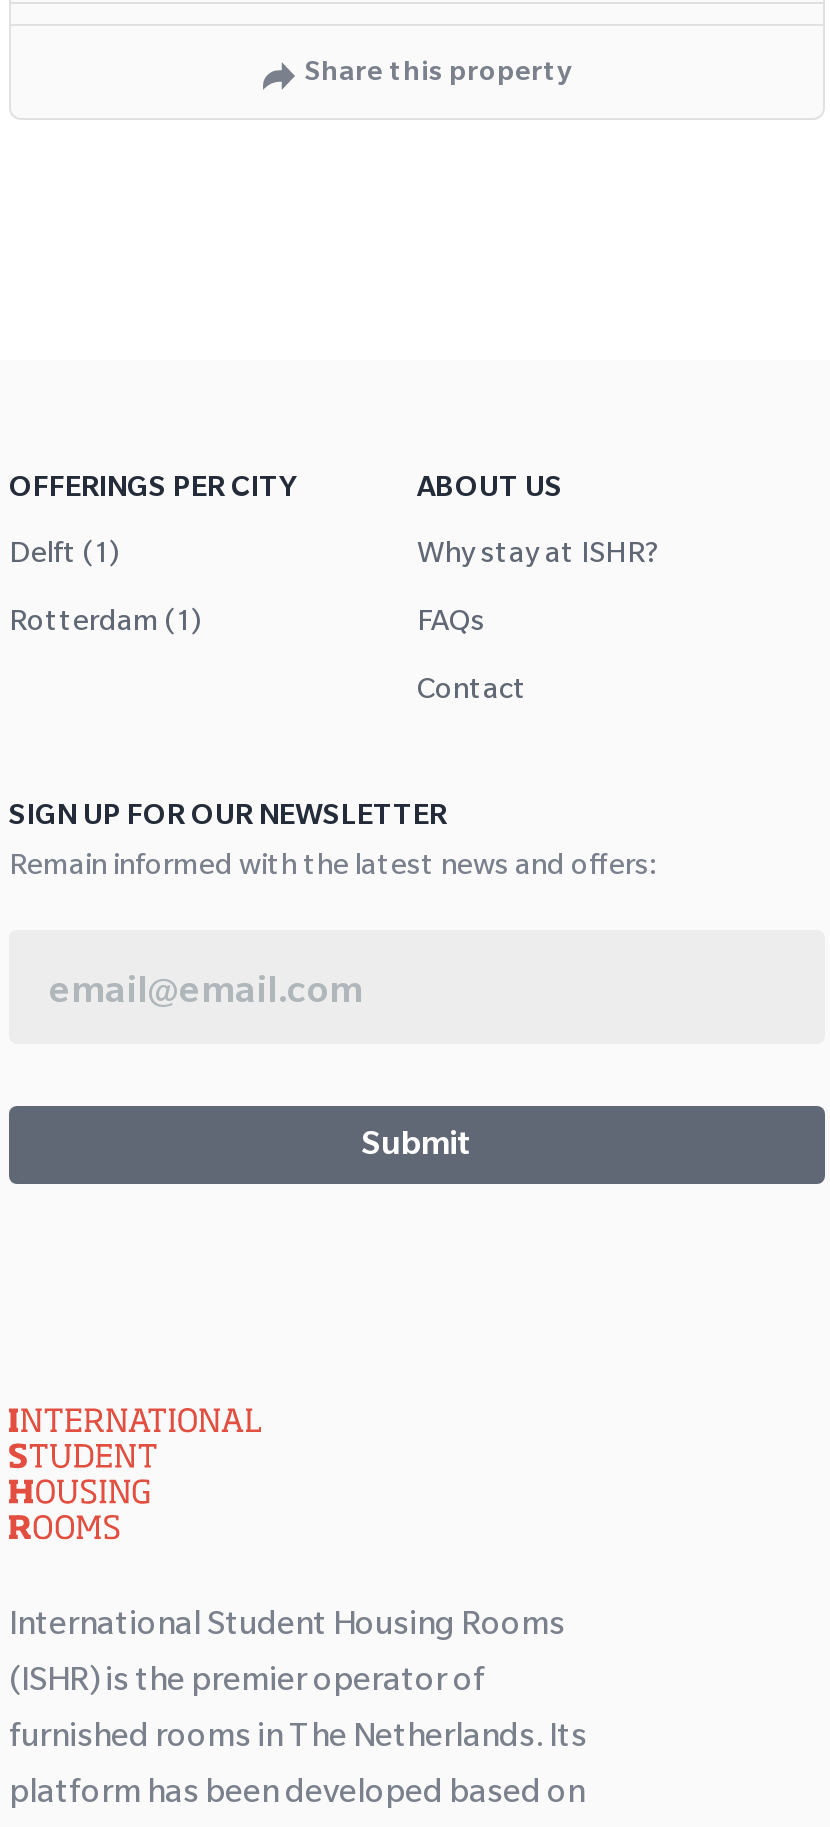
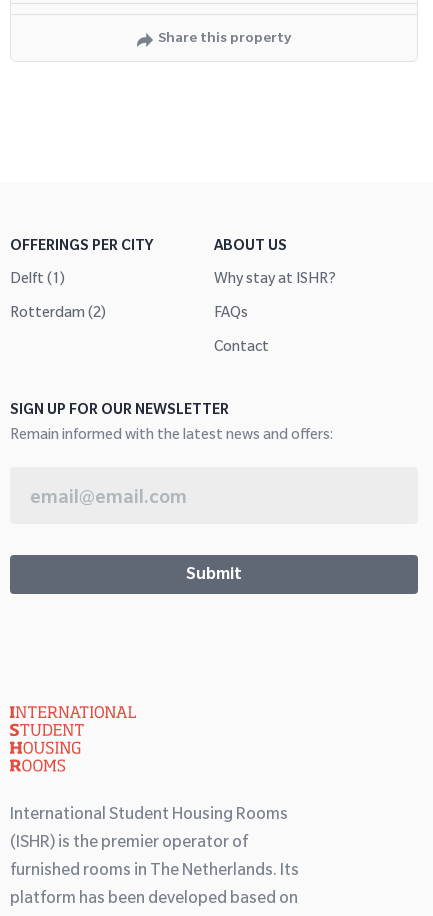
[9,609,201,641] Rotterdam (1) -> [10,307,106,323] Rotterdam (2)

